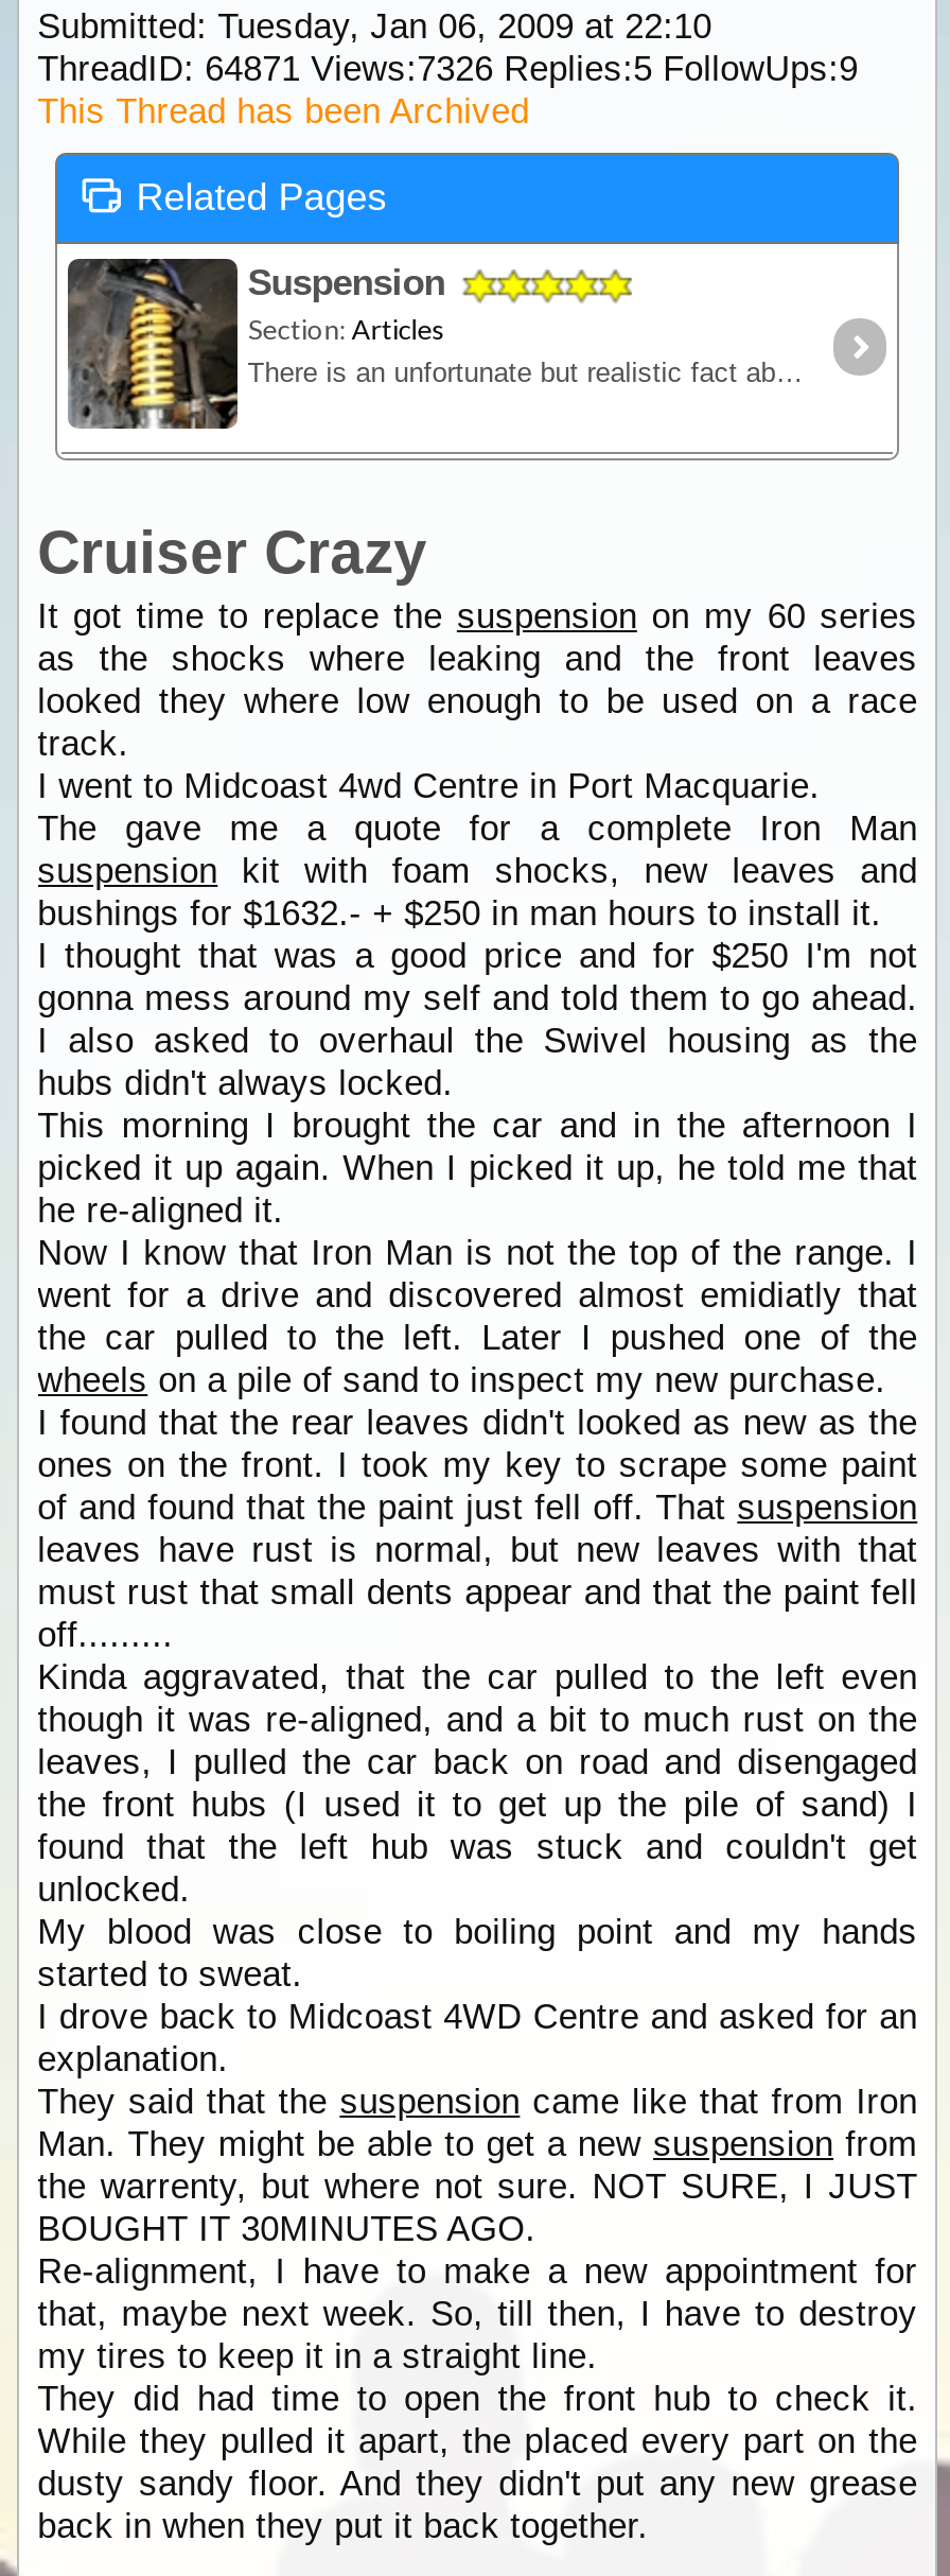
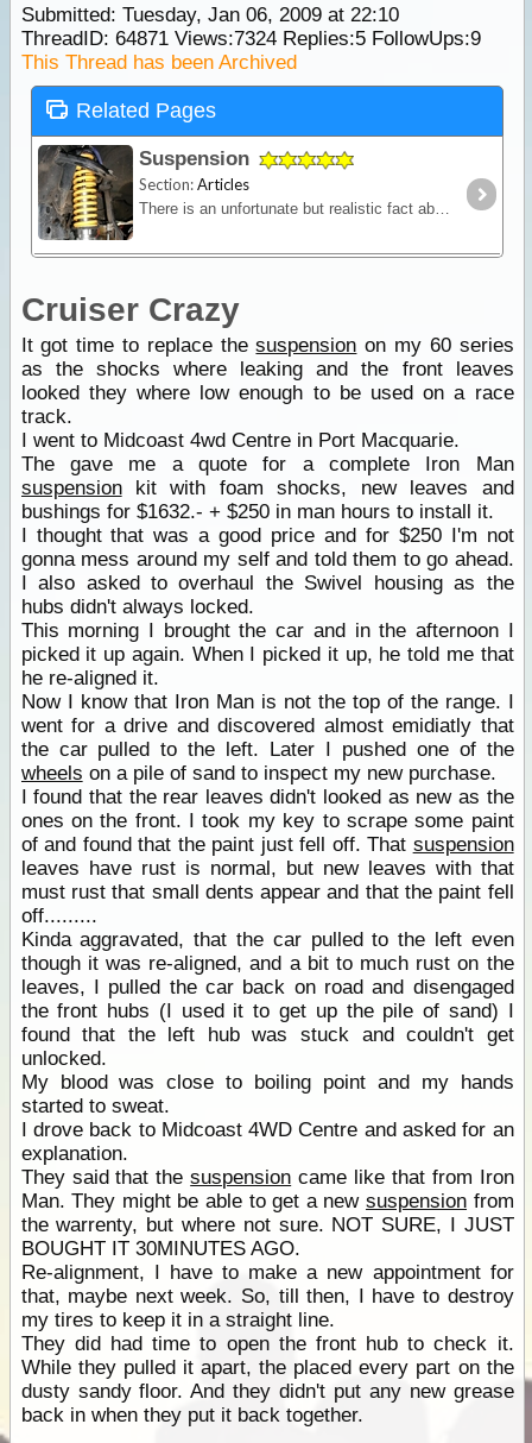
[37,49,858,89] ThreadID: 64871 Views:7326 Replies:5 FollowUps:9 -> [21,27,480,50] ThreadID: 64871 Views:7324 Replies:5 FollowUps:9

